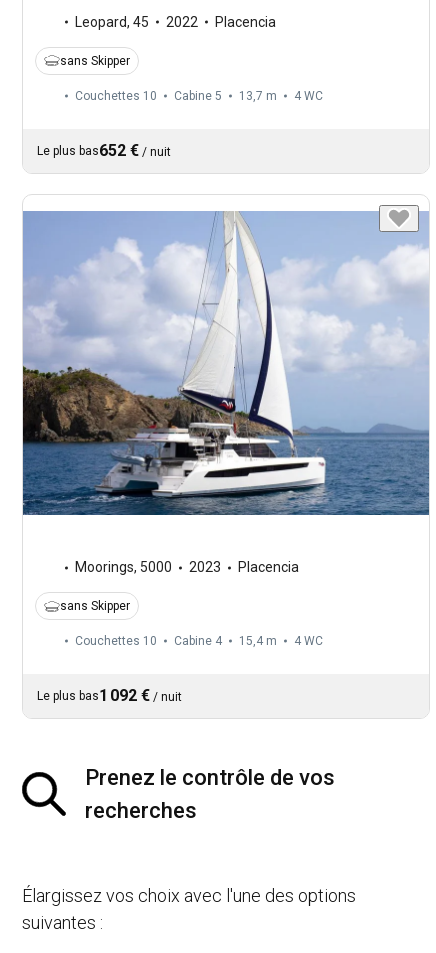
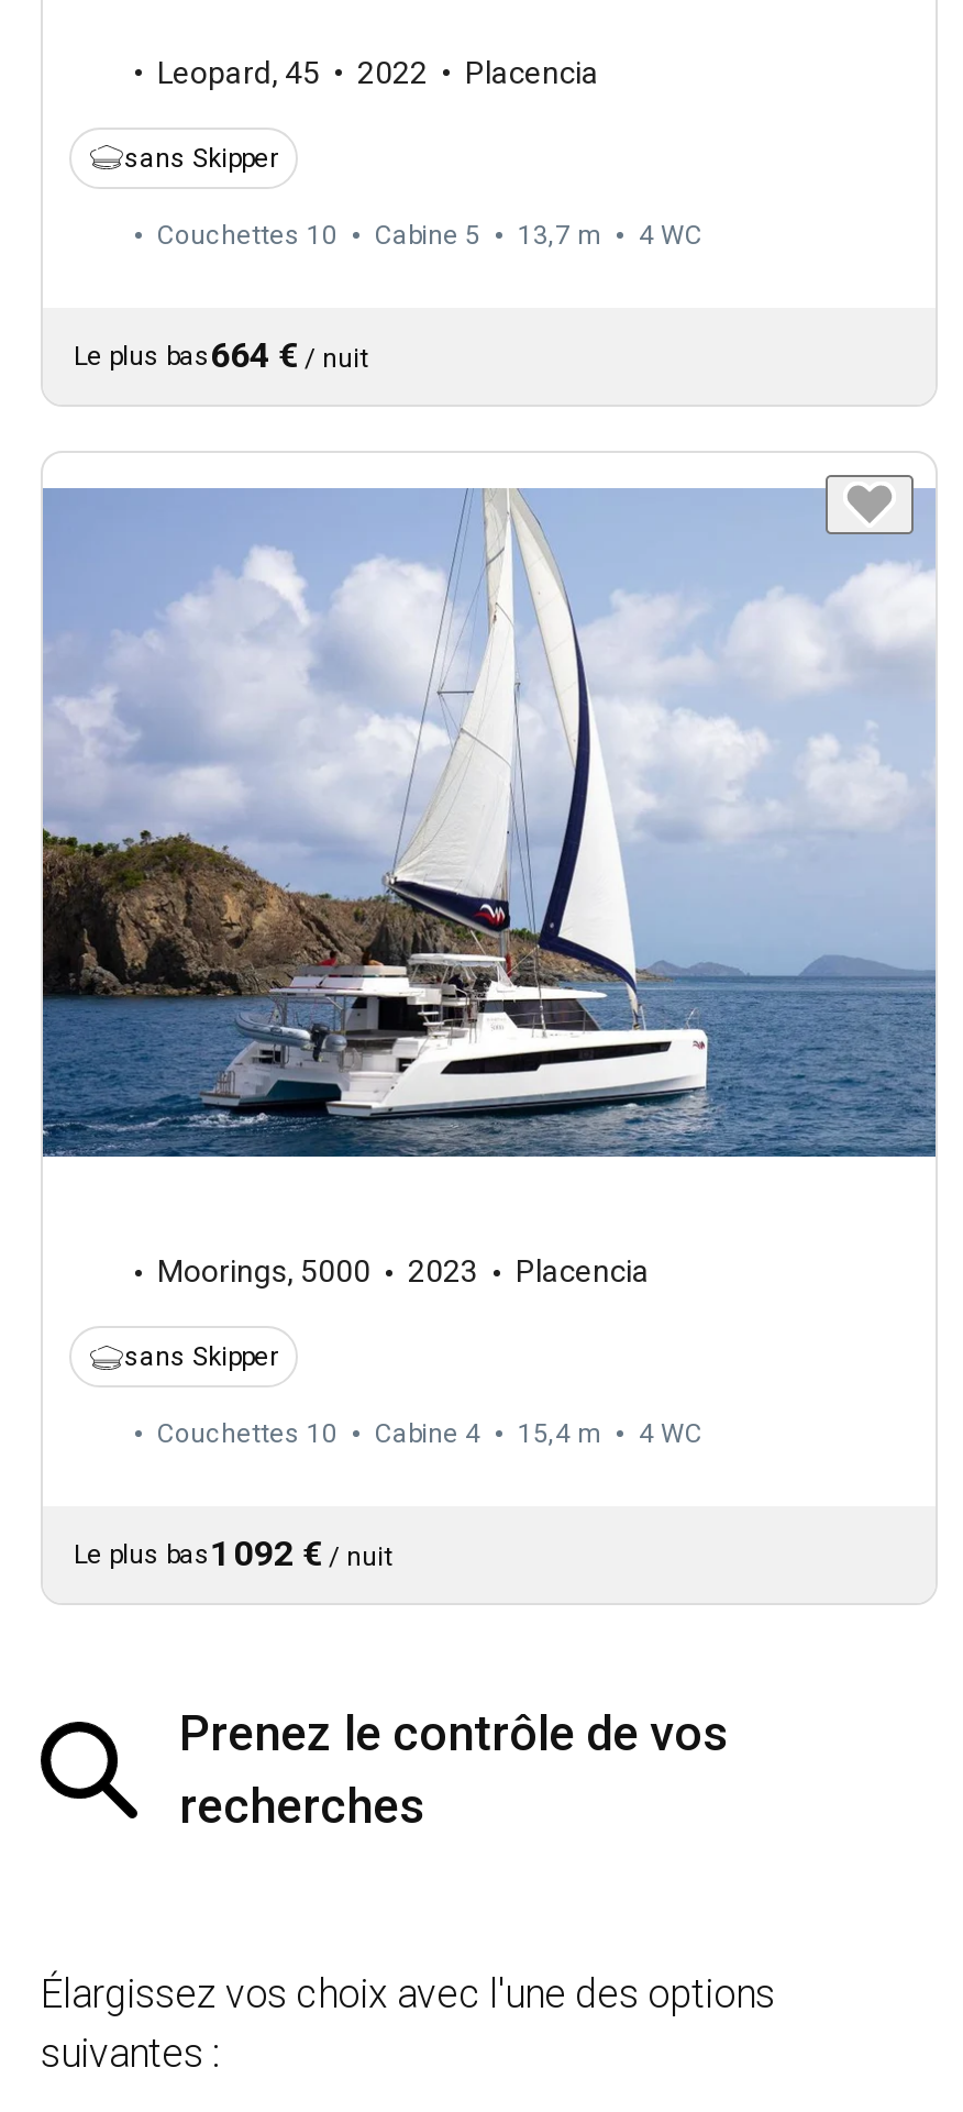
[37,141,171,160] Le plus bas652 €/ nuit -> [74,334,368,376] Le plus bas664 €/ nuit

